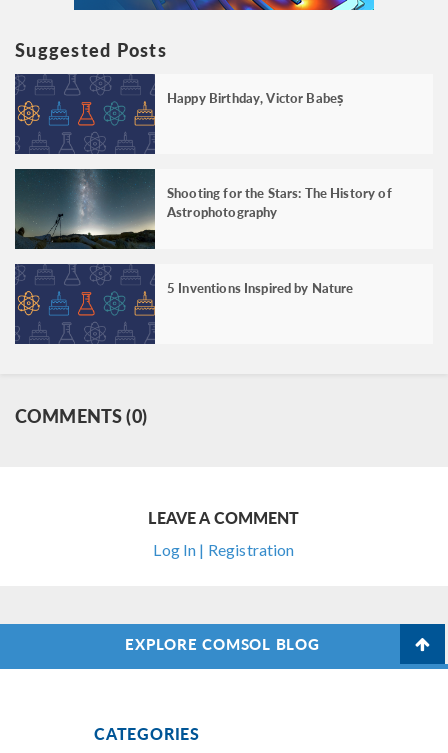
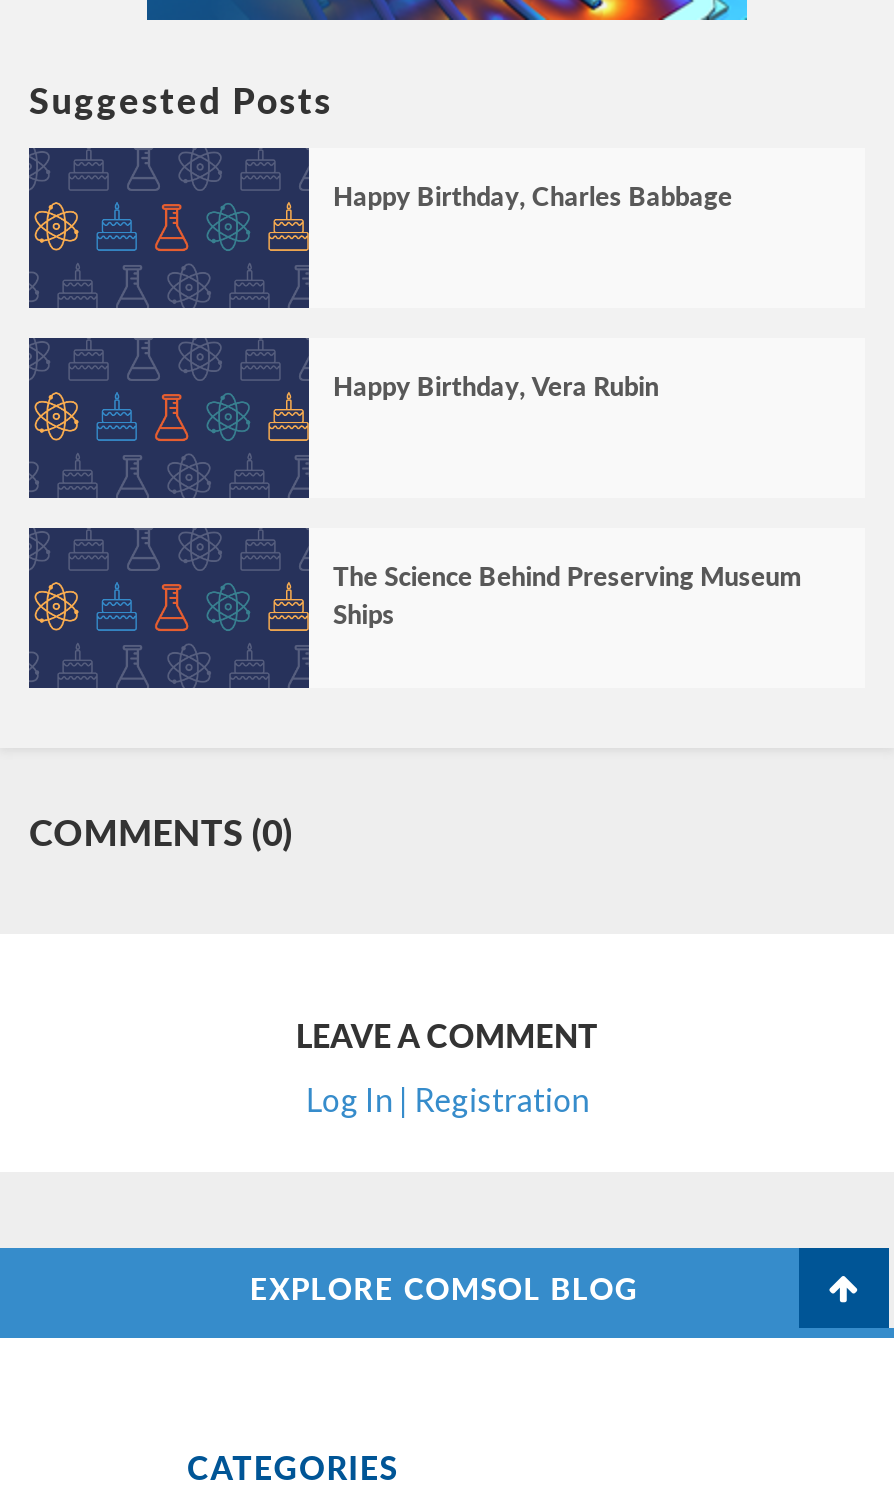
[167,88,343,107] Happy Birthday, Victor Babeș -> [333,176,732,214] Happy Birthday, Charles Babbage
[15,169,392,249] [image] | Shooting for the Stars: The History of | Astrophotography -> [29,338,659,500] [image] | Happy Birthday, Vera Rubin
[167,278,354,297] 5 Inventions Inspired by Nature -> [333,556,802,632] The Science Behind Preserving Museum | Ships

